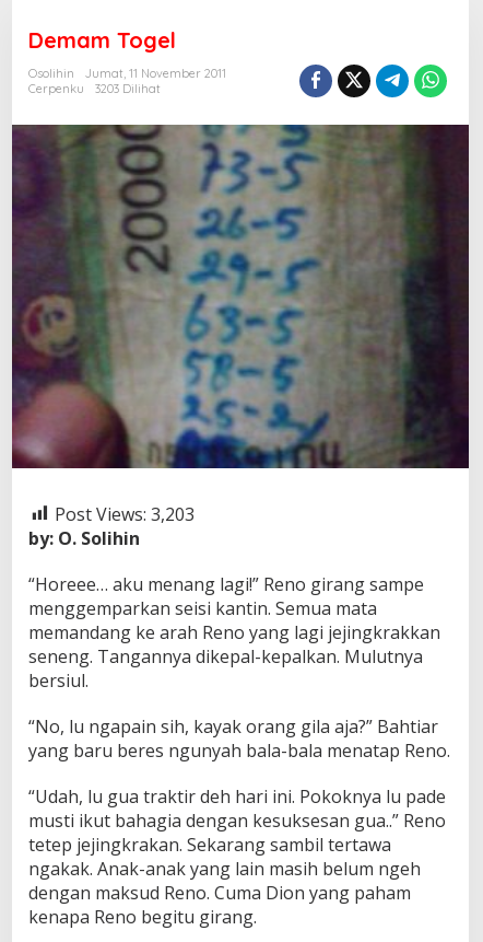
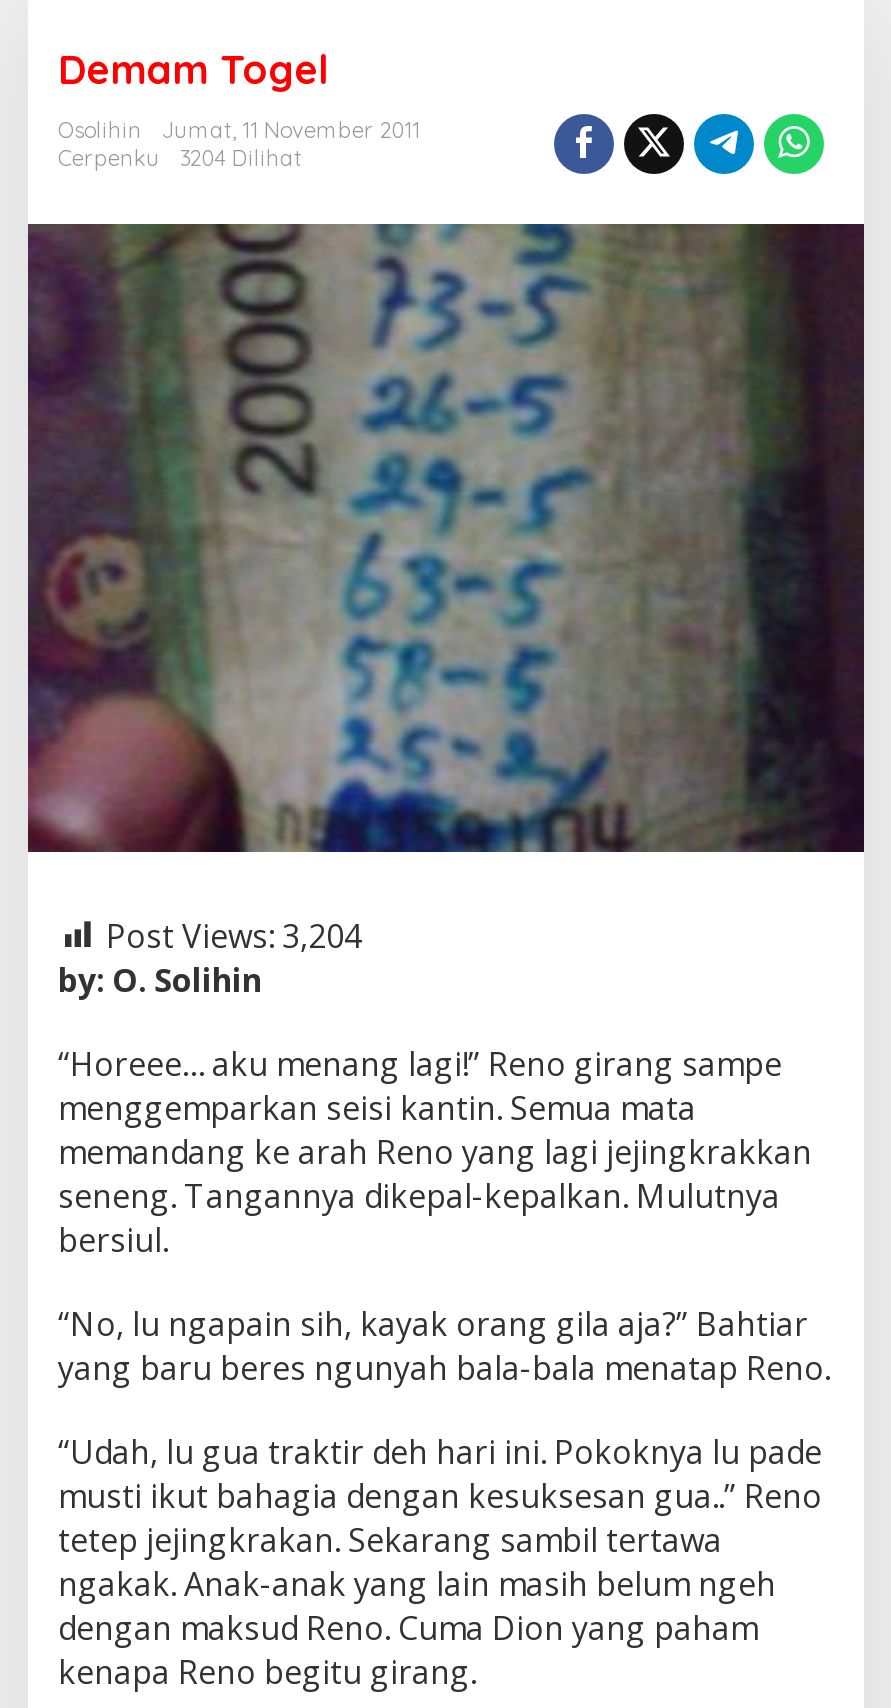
[28,81,161,96] Cerpenku 3203 Dilihat -> [58,144,302,172] Cerpenku 3204 Dilihat
[55,502,195,526] Post Views: 3,203 -> [106,913,362,957] Post Views: 3,204

